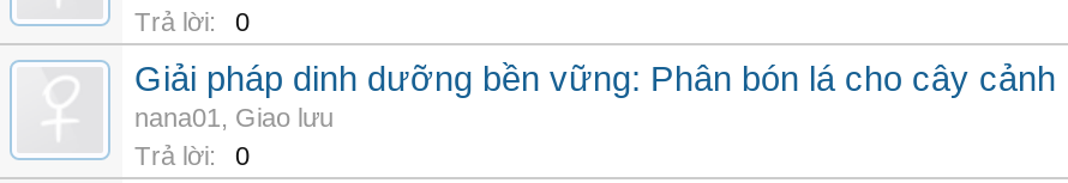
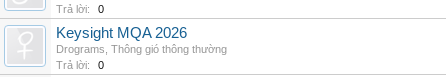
[134,60,1056,132] Giải pháp dinh dưỡng bền vững: Phân bón lá cho cây cảnh | nana01, Giao lưu -> [56,25,227,55] Keysight MQA 2026 | Drograms, Thông gió thông thường

